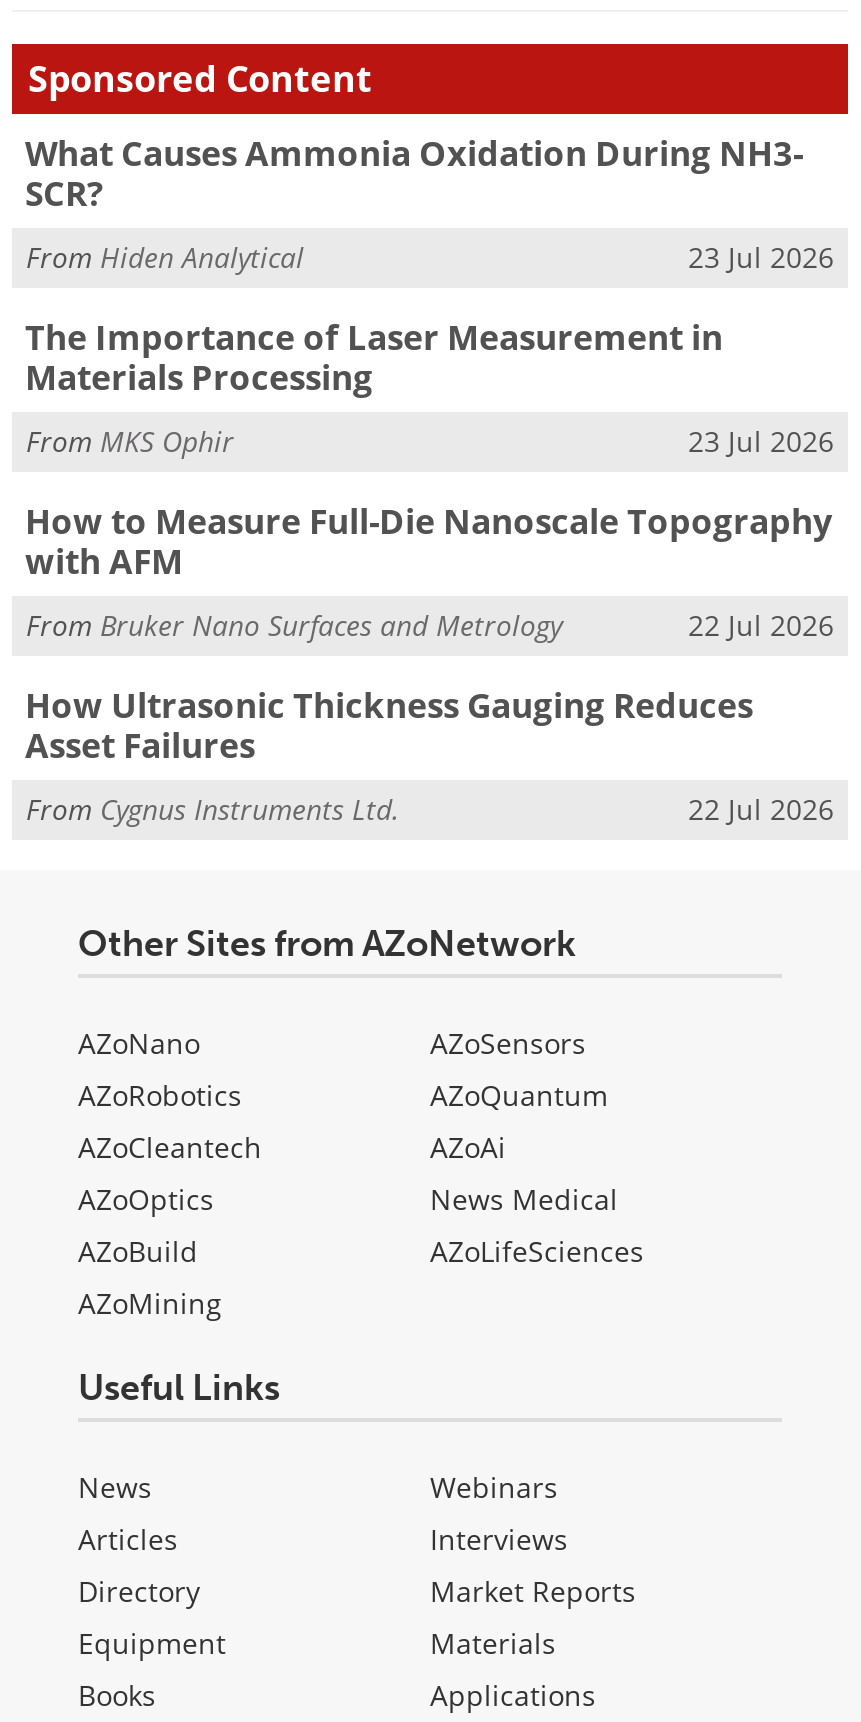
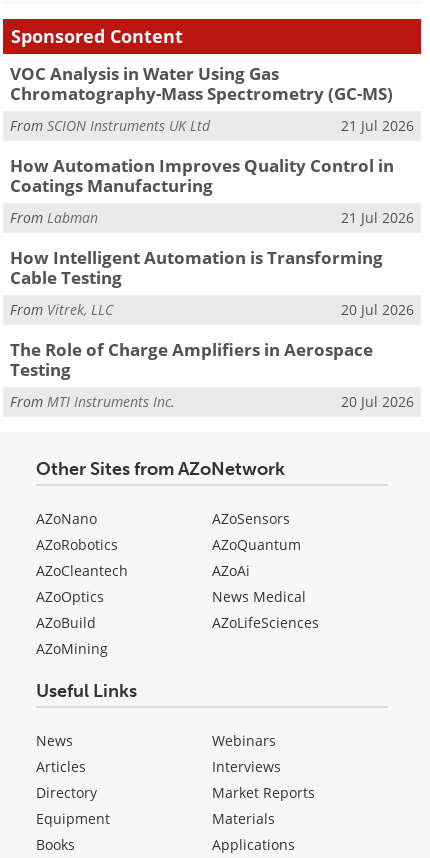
[25,130,803,216] What Causes Ammonia Oxidation During NH3- | SCR? -> [9,62,392,105] VOC Analysis in Water Using Gas | Chromatography-Mass Spectrometry (GC-MS)
[26,237,834,275] From Hiden Analytical | 23 Jul 2026 -> [10,115,414,134] From SCION Instruments UK Ltd | 21 Jul 2026
[25,314,723,400] The Importance of Laser Measurement in | Materials Processing -> [9,154,393,197] How Automation Improves Quality Control in | Coatings Manufacturing
[26,421,834,459] From MKS Ophir | 23 Jul 2026 -> [10,208,414,227] From Labman | 21 Jul 2026
[25,498,833,584] How to Measure Full-Die Nanoscale Topography | with AFM -> [9,246,382,289] How Intelligent Automation is Transforming | Cable Testing
[26,605,834,643] From Bruker Nano Surfaces and Metrology | 22 Jul 2026 -> [10,300,414,319] From Vitrek, LLC | 20 Jul 2026
[25,683,753,769] How Ultrasonic Thickness Gauging Reduces | Asset Failures -> [9,338,372,381] The Role of Charge Amplifiers in Aerospace | Testing
[26,790,834,828] From Cygnus Instruments Ltd. | 22 Jul 2026 -> [10,392,414,411] From MTI Instruments Inc. | 20 Jul 2026

